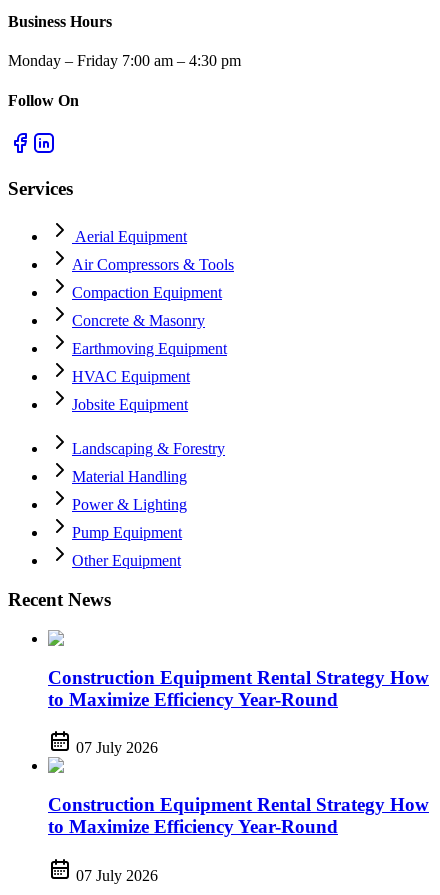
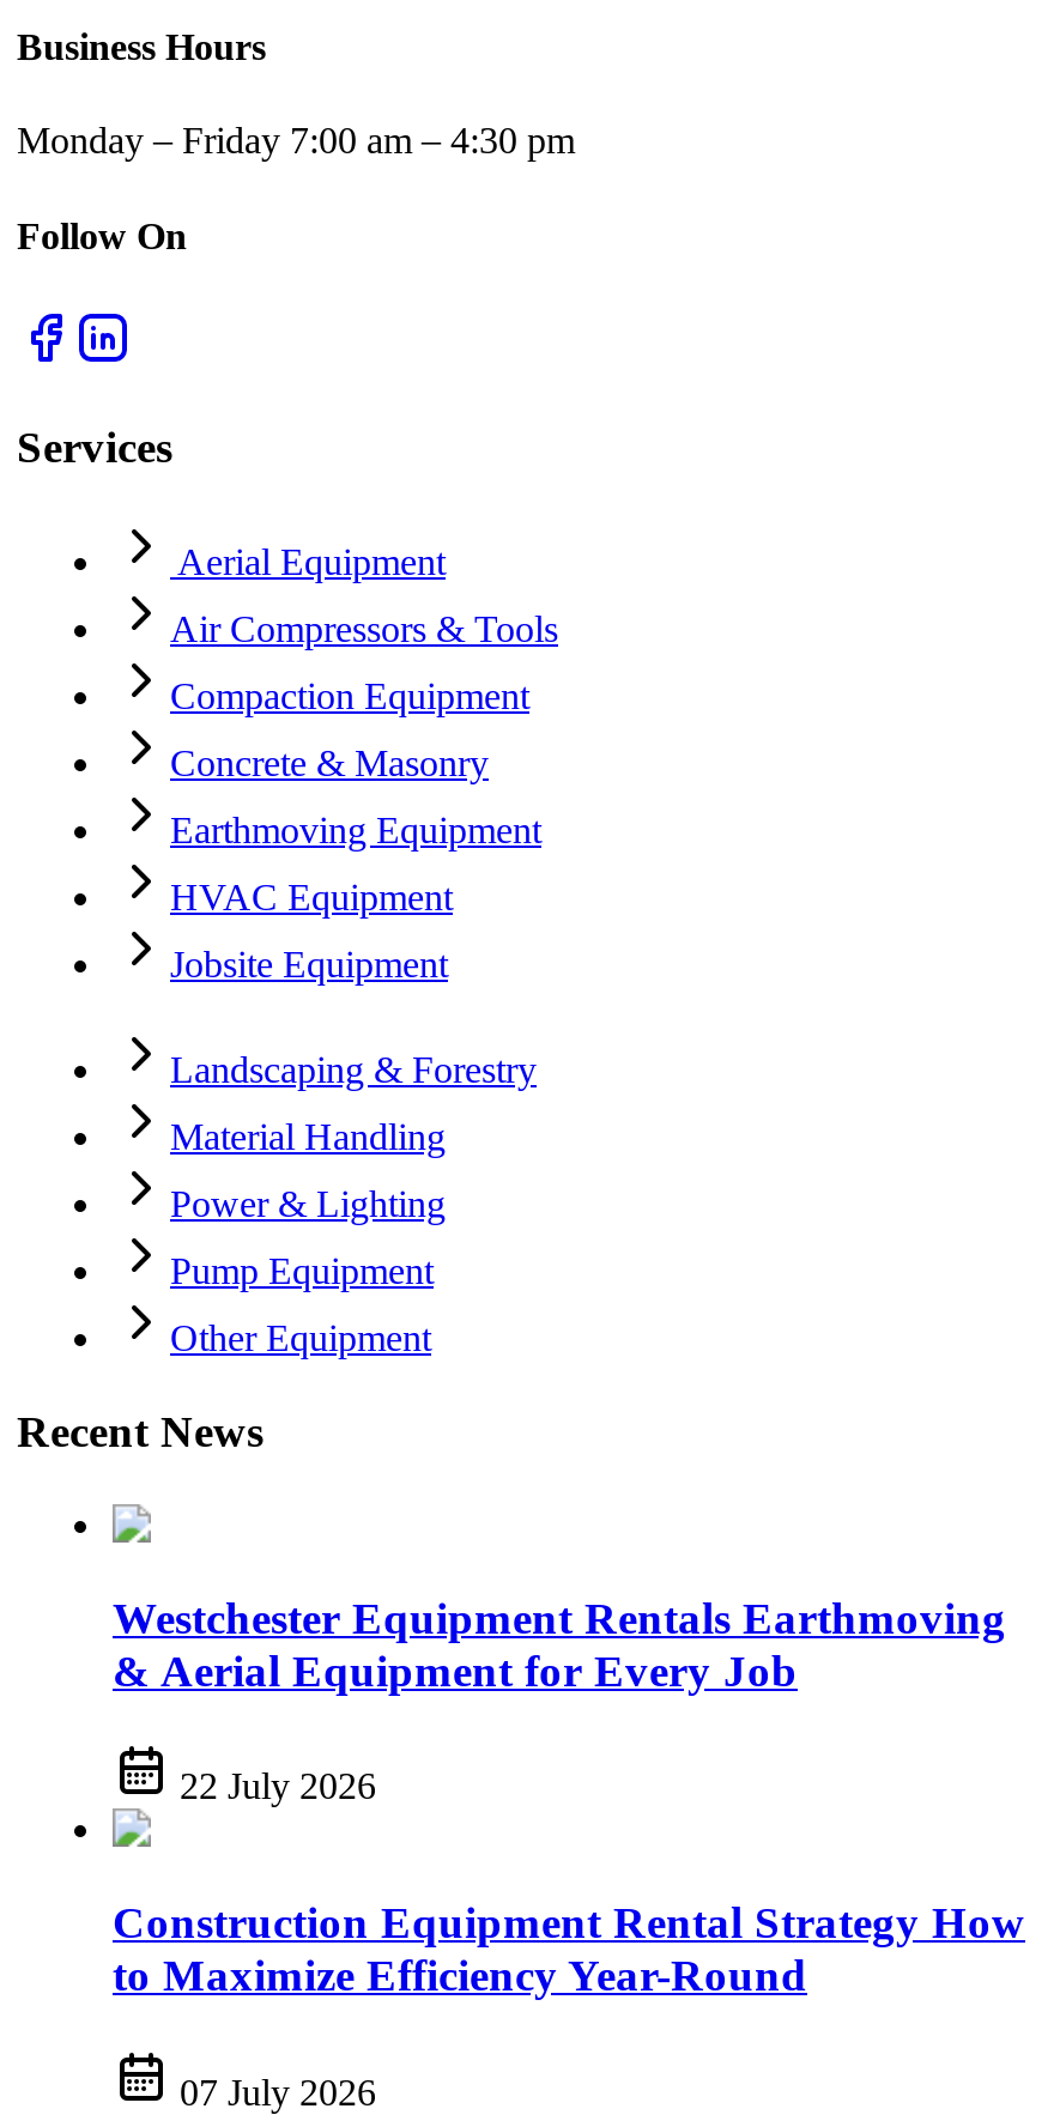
[48,666,429,709] Construction Equipment Rental Strategy How | to Maximize Efficiency Year-Round -> [113,1592,1006,1695] Westchester Equipment Rentals Earthmoving | & Aerial Equipment for Every Job
[76,739,158,756] 07 July 2026 -> [180,1766,376,1807] 22 July 2026

